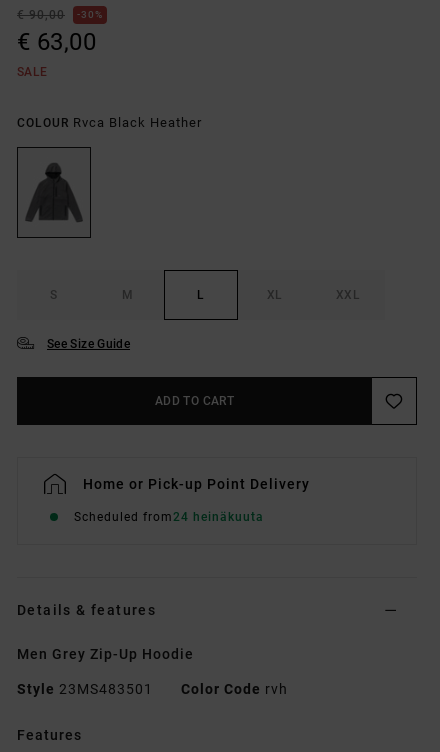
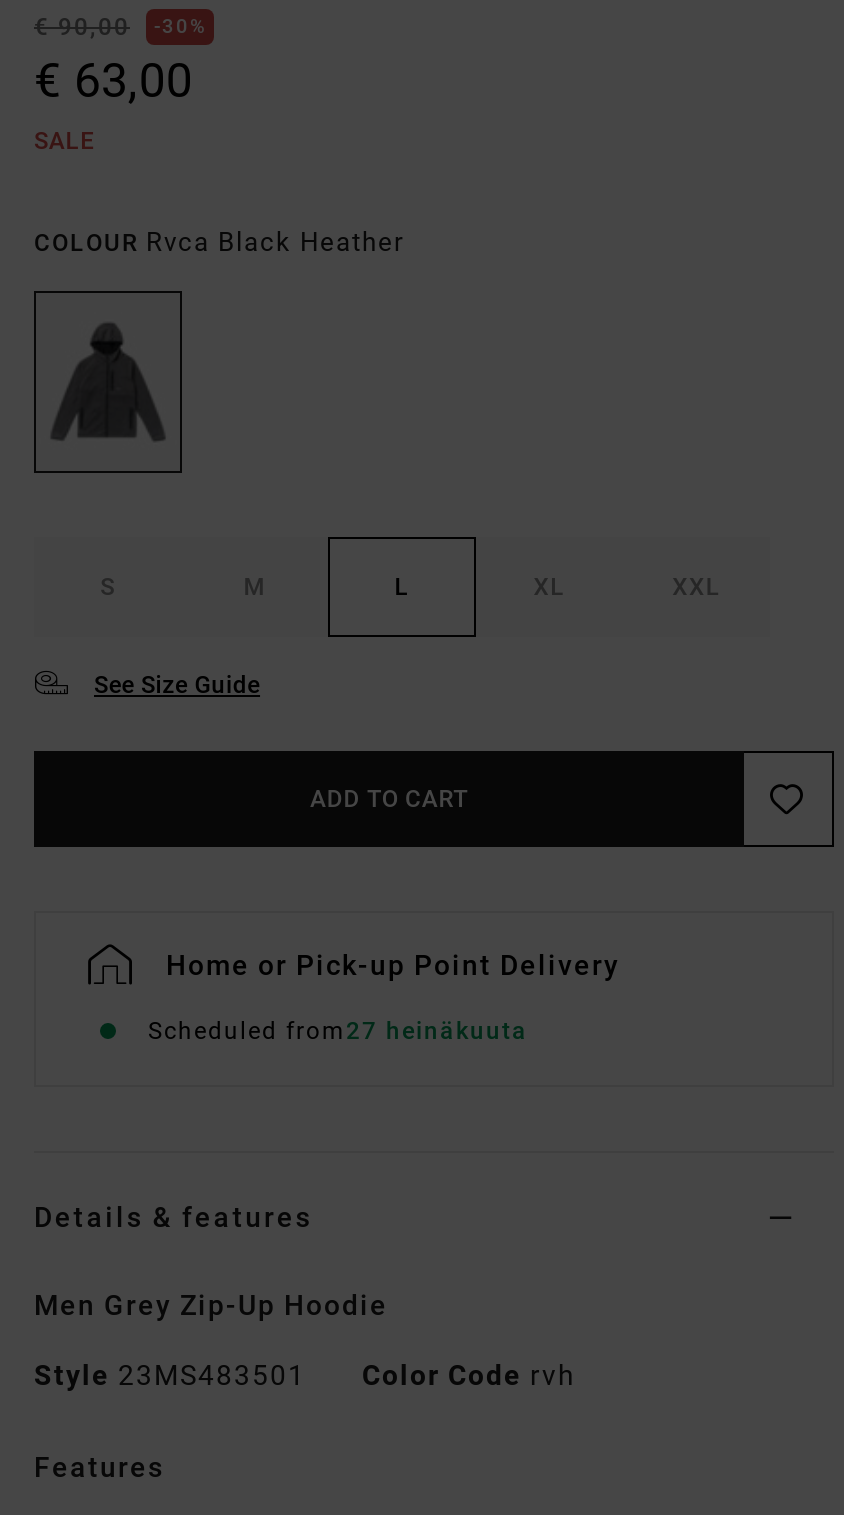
[74,510,264,524] Scheduled from 24 heinäkuuta -> [148,1018,528,1046] Scheduled from 27 heinäkuuta

